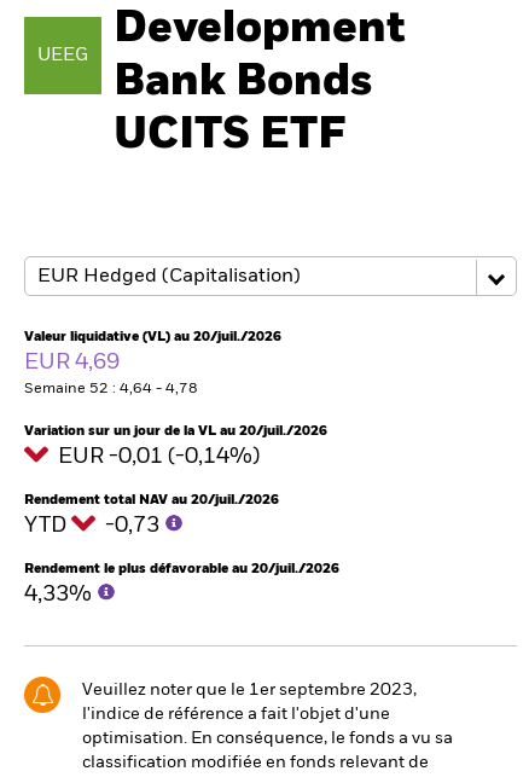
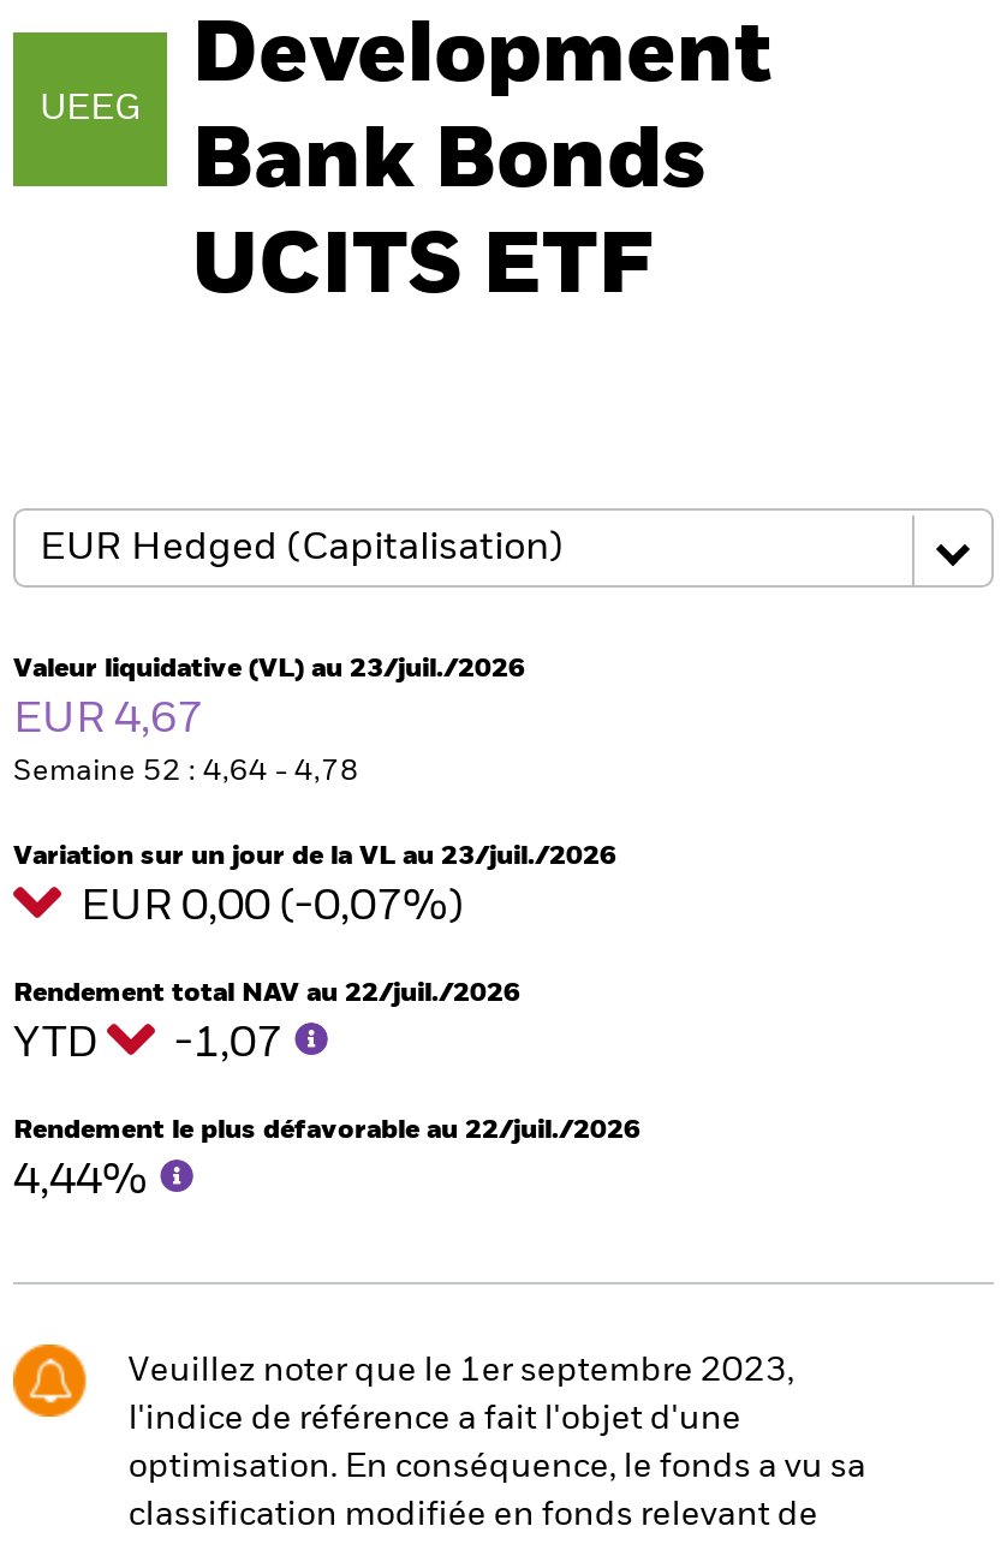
[24,330,281,343] Valeur liquidative (VL) au 20/juil./2026 -> [13,655,525,681] Valeur liquidative (VL) au 23/juil./2026
[24,352,124,373] EUR 4,69 -> [13,698,213,741] EUR 4,67
[24,424,327,437] Variation sur un jour de la VL au 20/juil./2026 -> [13,842,616,869] Variation sur un jour de la VL au 23/juil./2026
[58,446,264,468] EUR -0,01 (-0,14%) -> [81,886,472,929] EUR 0,00 (-0,07%)
[24,493,279,506] Rendement total NAV au 20/juil./2026 -> [13,979,520,1006] Rendement total NAV au 22/juil./2026
[24,515,164,537] YTD -0,73 -> [13,1023,292,1066] YTD -1,07
[24,562,339,575] Rendement le plus défavorable au 20/juil./2026 -> [13,1116,640,1143] Rendement le plus défavorable au 22/juil./2026
[24,584,97,605] 4,33% -> [13,1160,157,1203] 4,44%

